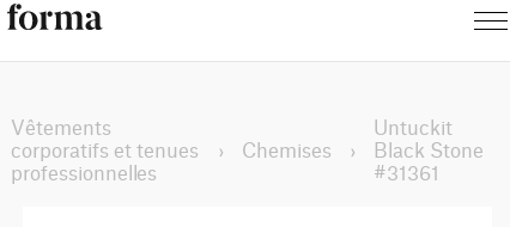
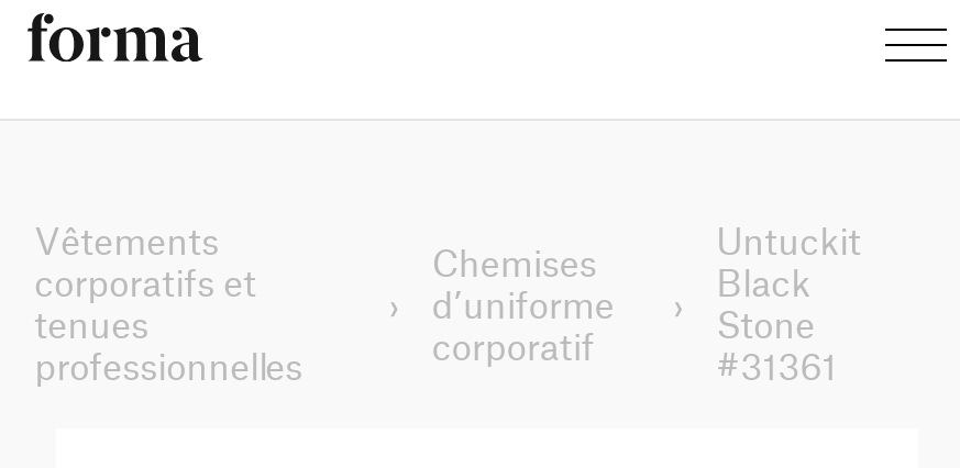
none -> [432,276,614,368] d’uniforme | corporatif

